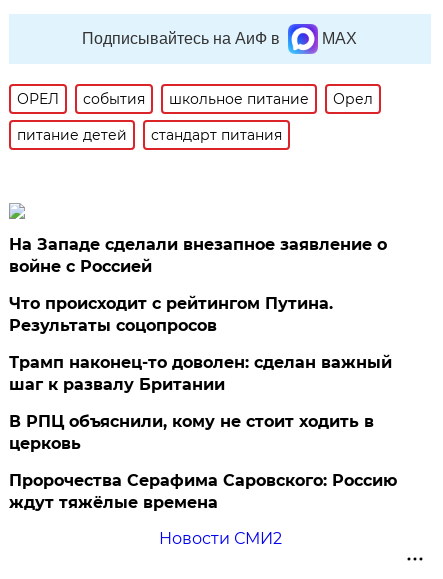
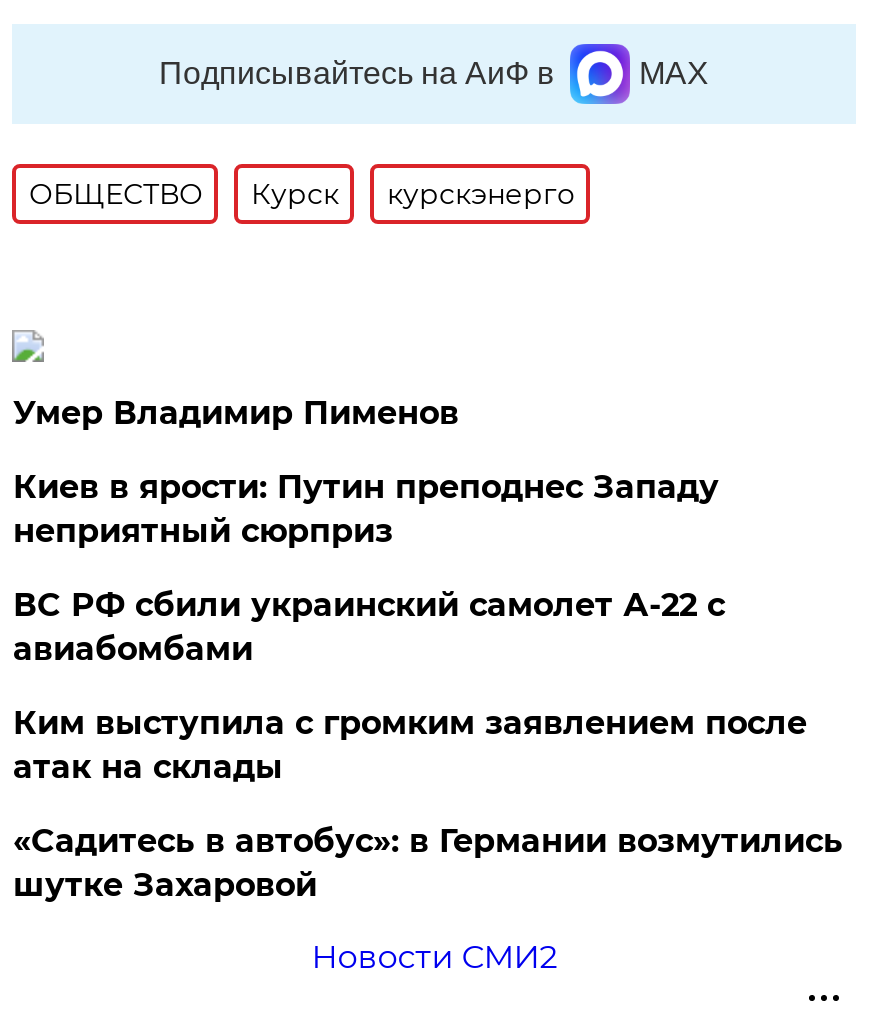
[17,90,373,144] ОРЕЛ | события | школьное питание | Орел | питание детей | стандарт питания -> [29,176,575,212] ОБЩЕСТВО | Курск | курскэнерго
[9,235,397,512] На Западе сделали внезапное заявление о | войне с Россией | Что происходит с рейтингом Путина. | Результаты соцопросов | Трамп наконец-то доволен: сделан важный | шаг к развалу Британии | В РПЦ объяснили, кому не стоит ходить в | церковь | Пророчества Серафима Саровского: Россию | ждут тяжёлые времена -> [13,394,843,904] Умер Владимир Пименов | Киев в ярости: Путин преподнес Западу | неприятный сюрприз | ВС РФ сбили украинский самолет А-22 с | авиабомбами | Ким выступила с громким заявлением после | атак на склады | «Садитесь в автобус»: в Германии возмутились | шутке Захаровой

